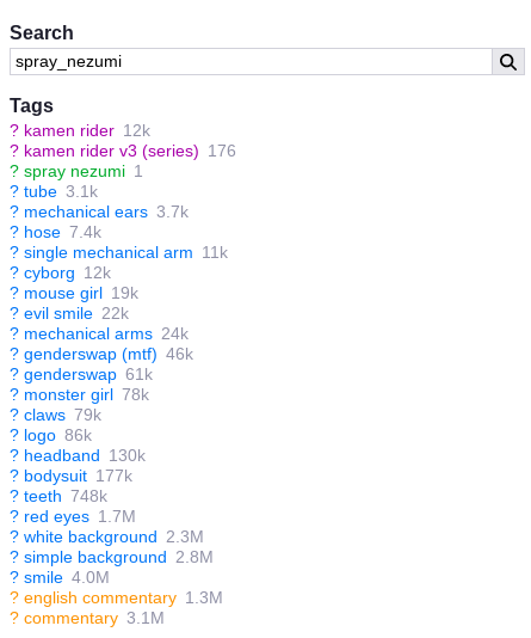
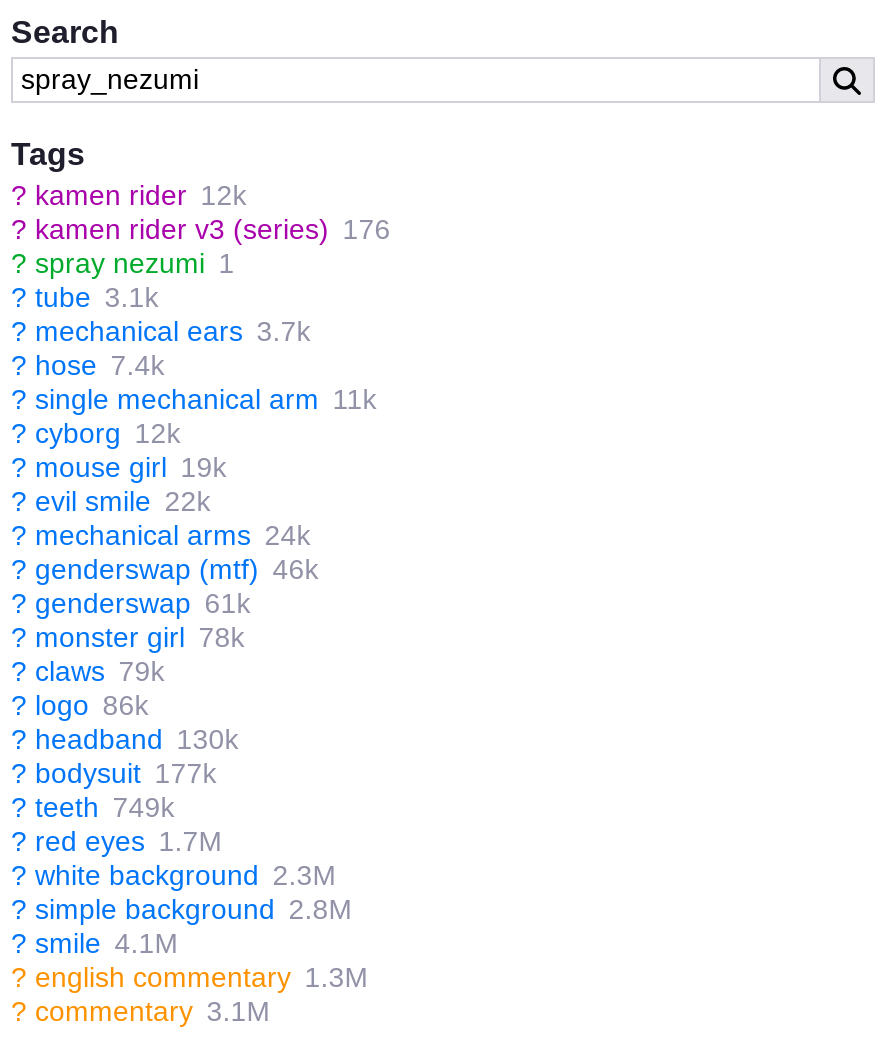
[10,486,107,505] ? teeth 748k -> [11,791,175,823] ? teeth 749k
[10,568,110,587] ? smile 4.0M -> [11,927,179,959] ? smile 4.1M

